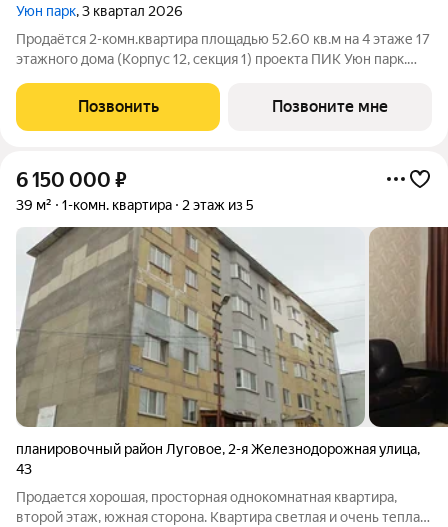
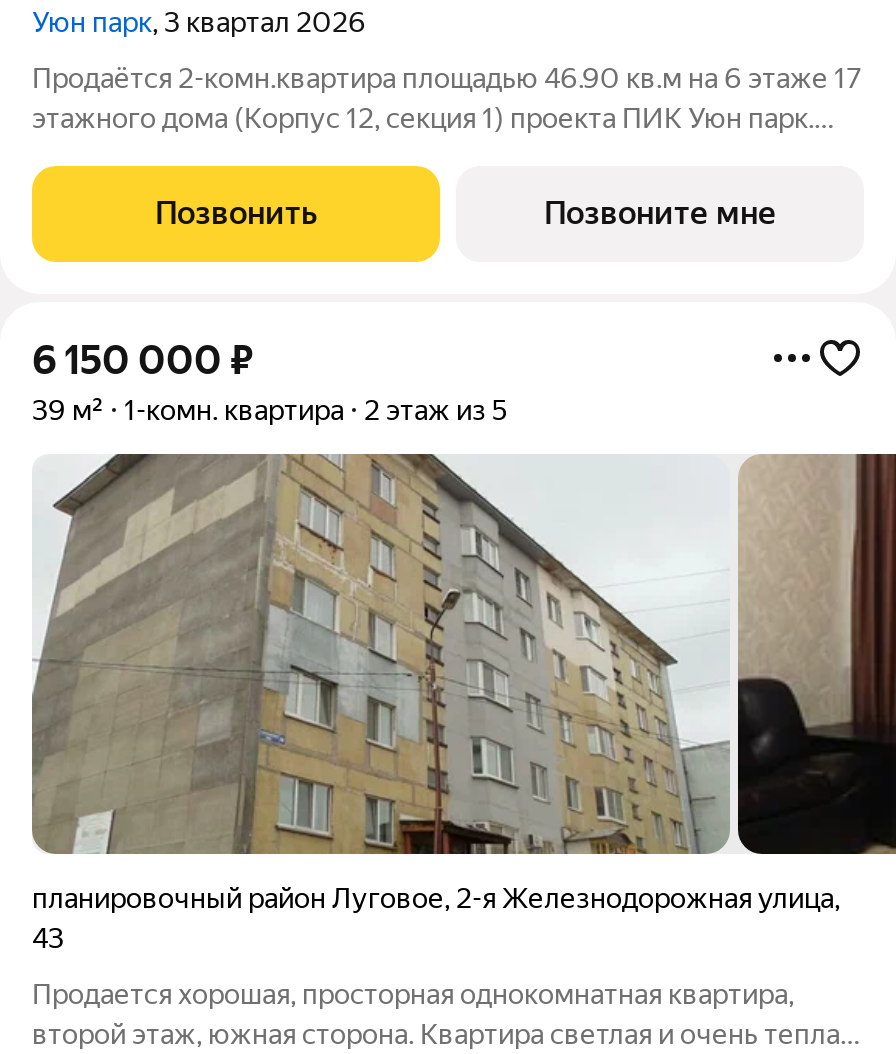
[16,31,430,47] Продаётся 2-комн.квартира площадью 52.60 кв.м на 4 этаже 17 -> [32,62,862,94] Продаётся 2-комн.квартира площадью 46.90 кв.м на 6 этаже 17

